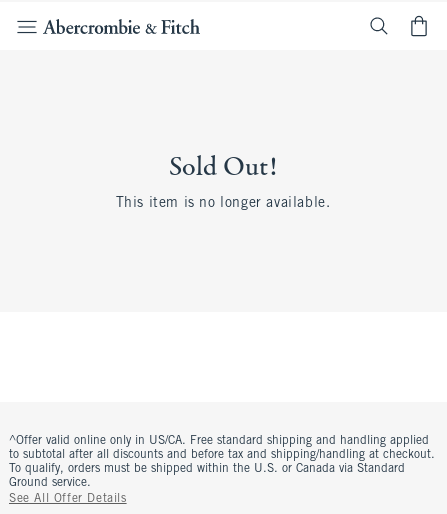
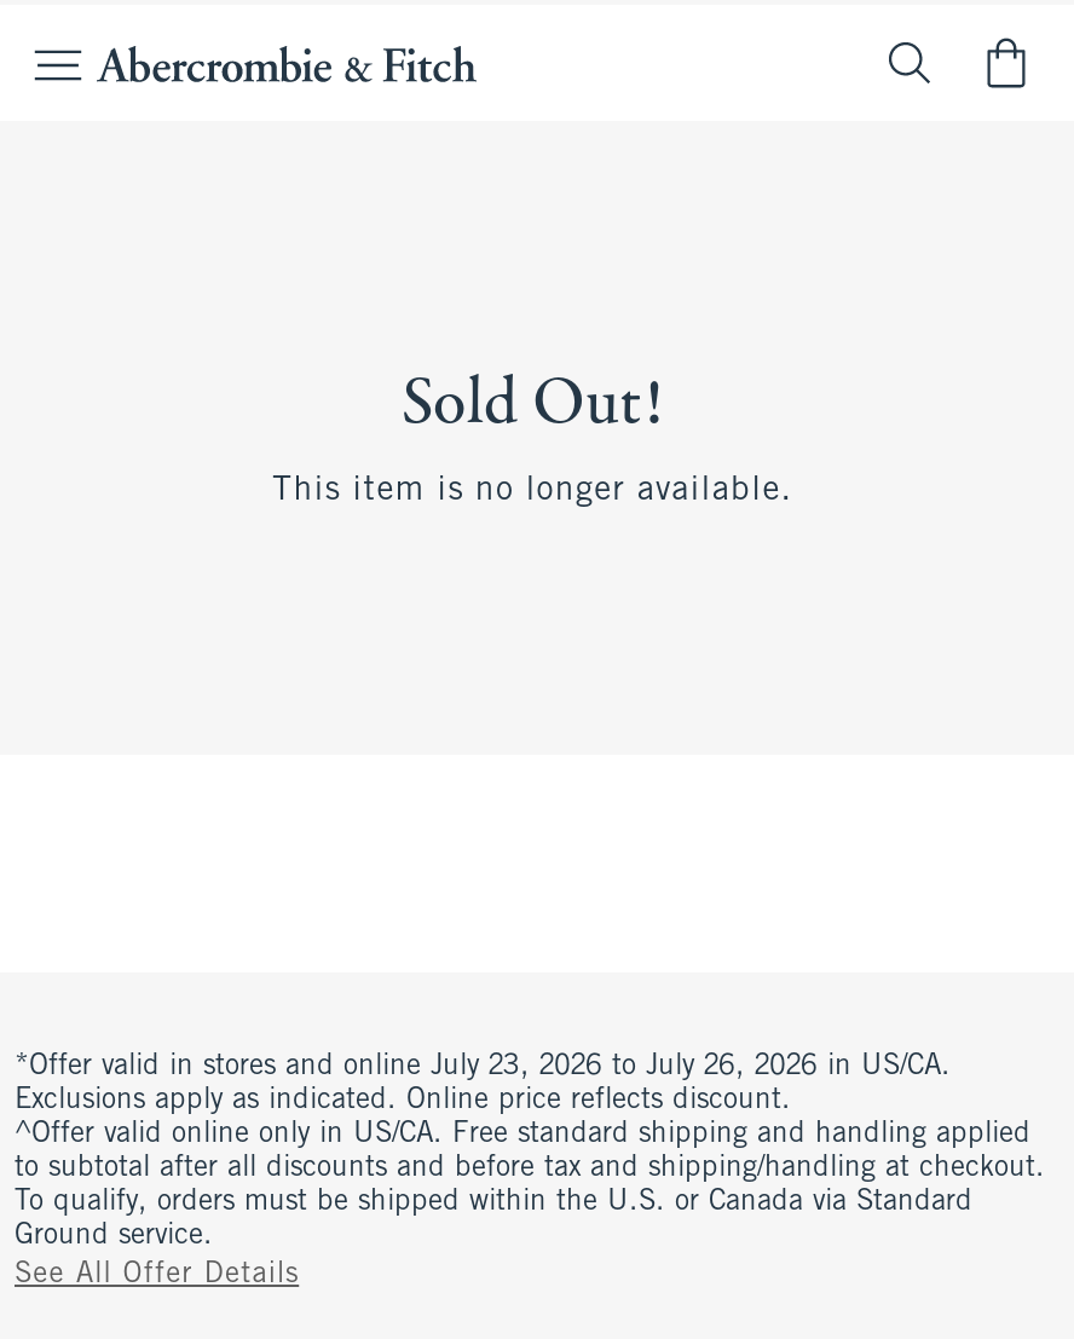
none -> [15,1052,951,1115] *Offer valid in stores and online July 23, 2026 to July 26, 2026 in US/CA. | Exclusions apply as indicated. Online price reflects discount.

